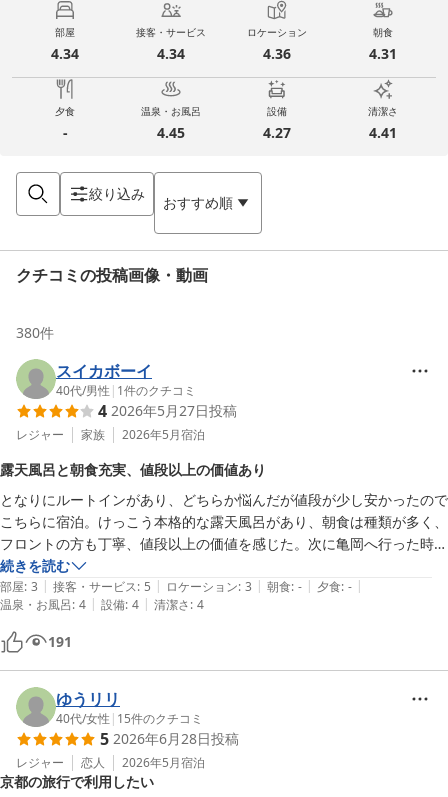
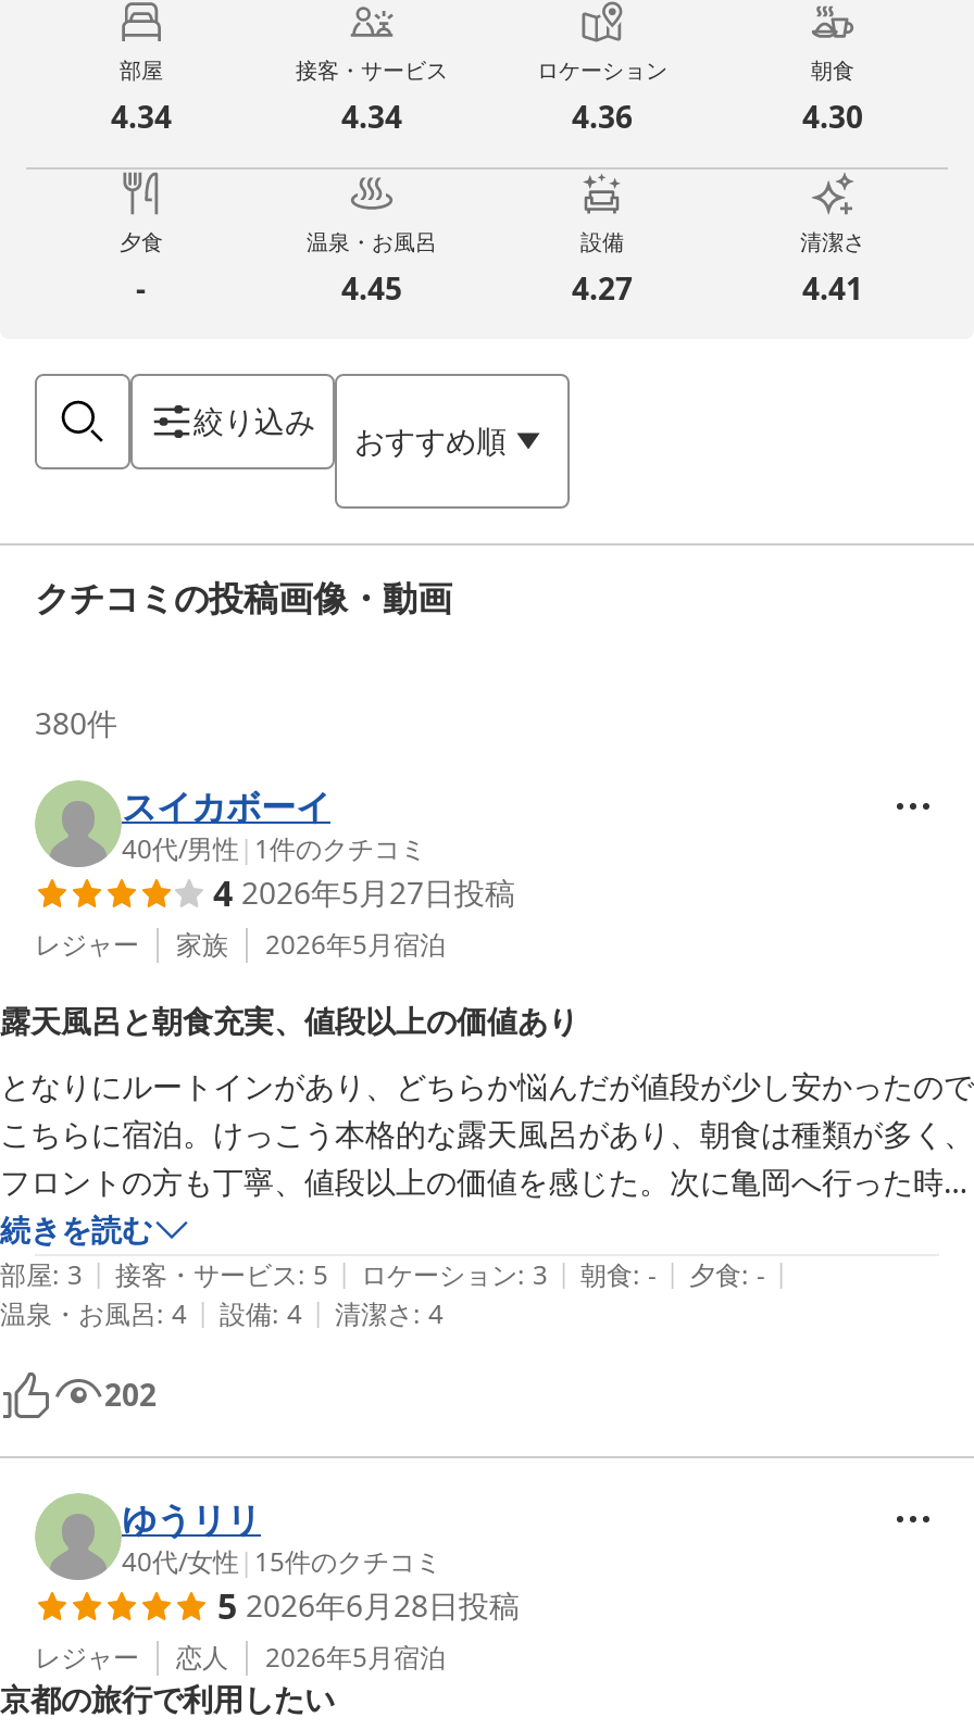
[369,44,397,63] 4.31 -> [802,96,863,137] 4.30
[48,632,72,651] 191 -> [104,1374,157,1415] 202

